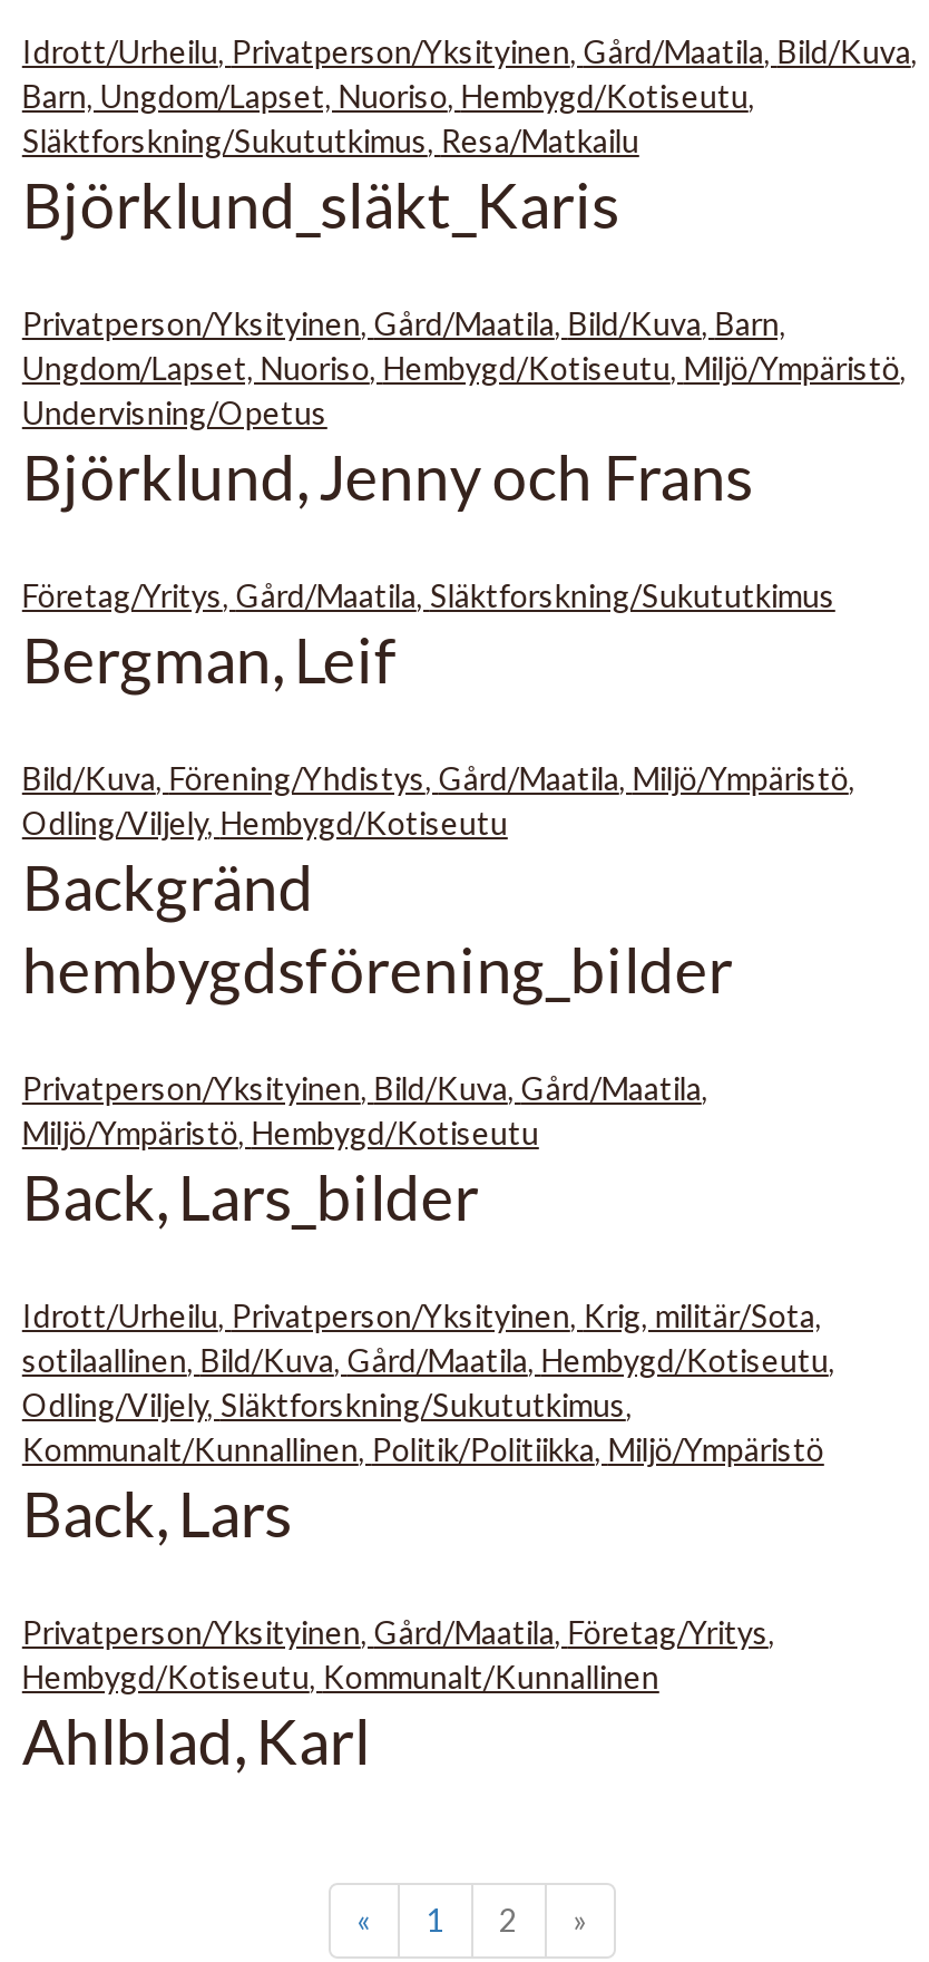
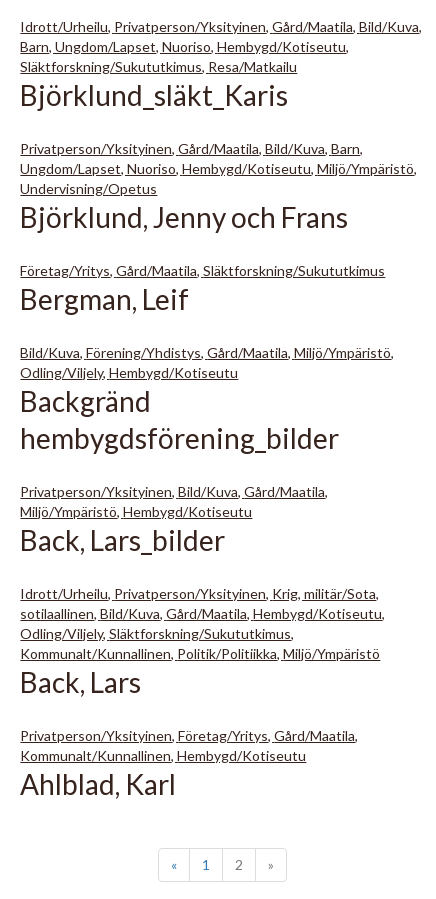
[22,1612,768,1695] Privatperson/Yksityinen Gård/Maatila Företag/Yritys | Hembygd/Kotiseutu Kommunalt/Kunnallinen -> [20,727,355,764] Privatperson/Yksityinen Företag/Yritys Gård/Maatila | Kommunalt/Kunnallinen Hembygd/Kotiseutu

